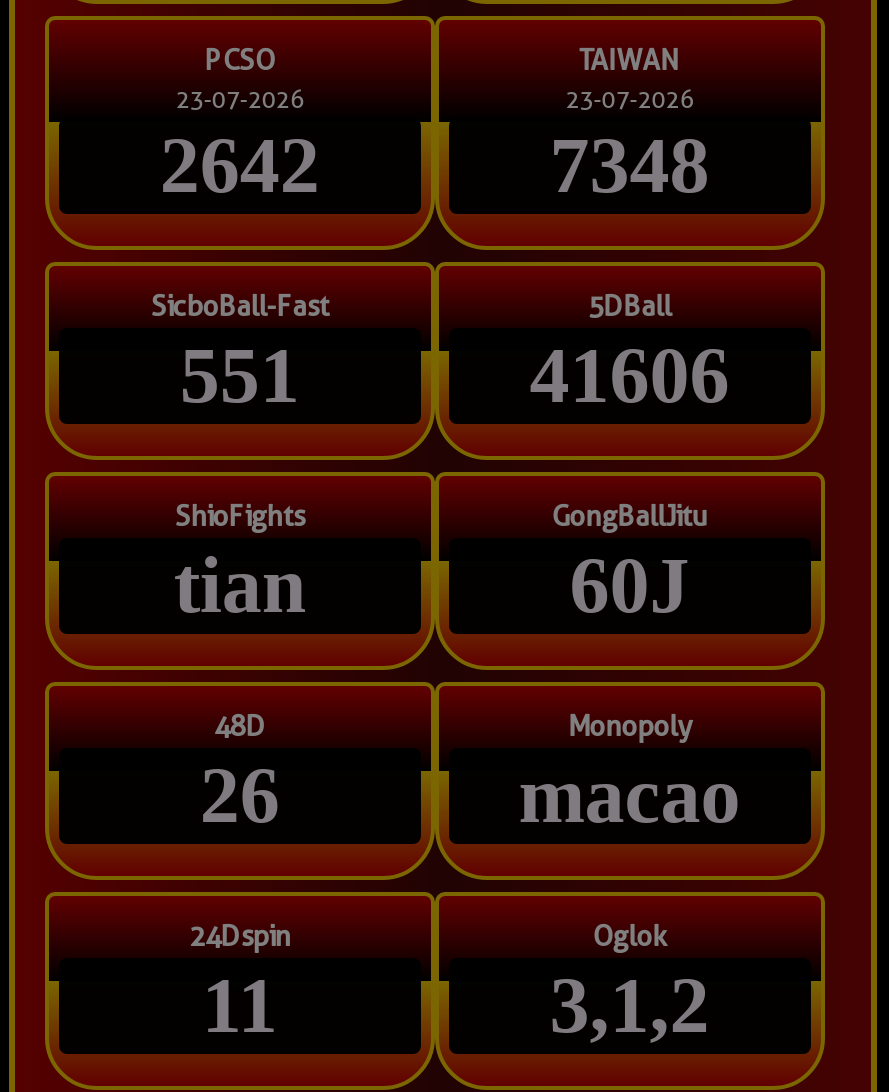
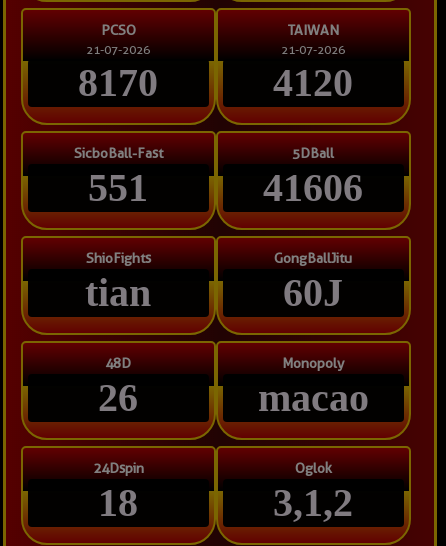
[176,85,304,113] 23-07-2026 -> [86,43,150,57] 21-07-2026
[565,85,693,113] 23-07-2026 -> [281,43,345,57] 21-07-2026
[160,119,320,209] 2642 -> [78,60,158,105] 8170
[549,119,709,209] 7348 -> [273,60,353,105] 4120
[202,959,278,1049] 11 -> [98,480,138,525] 18

